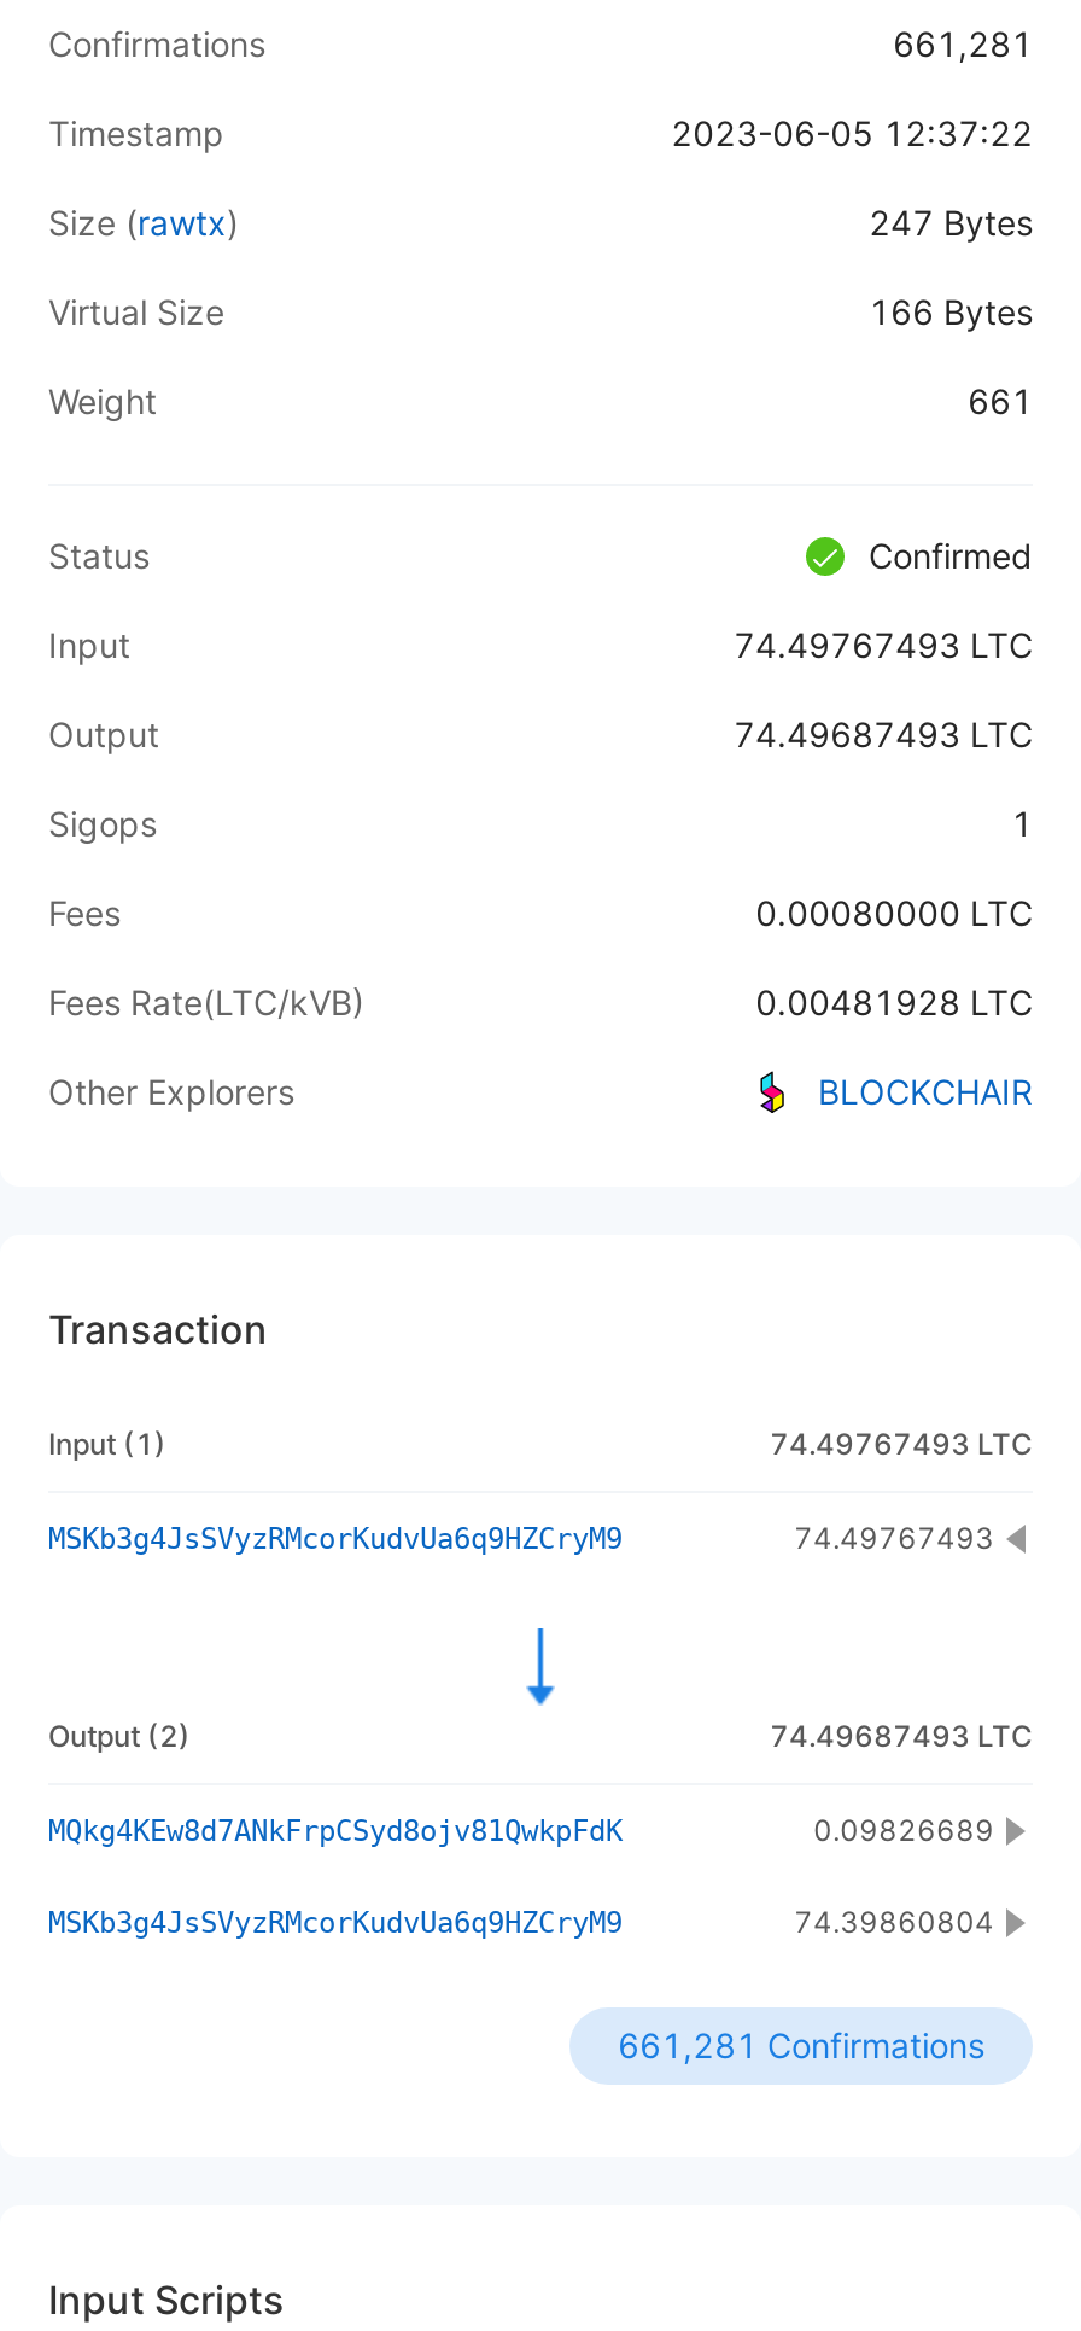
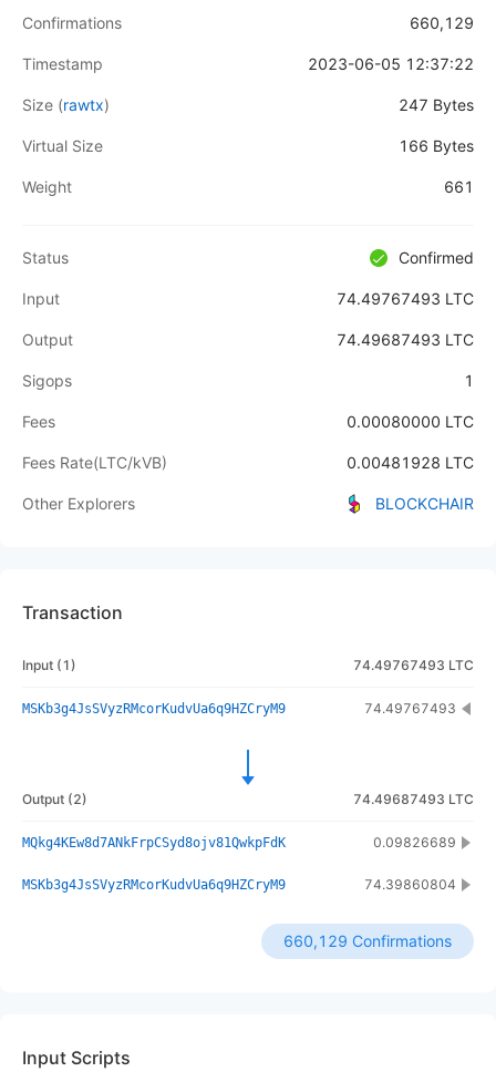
[893,23,1033,64] 661,281 -> [410,13,474,32] 660,129
[618,2025,984,2066] 661,281 Confirmations -> [283,932,452,950] 660,129 Confirmations

